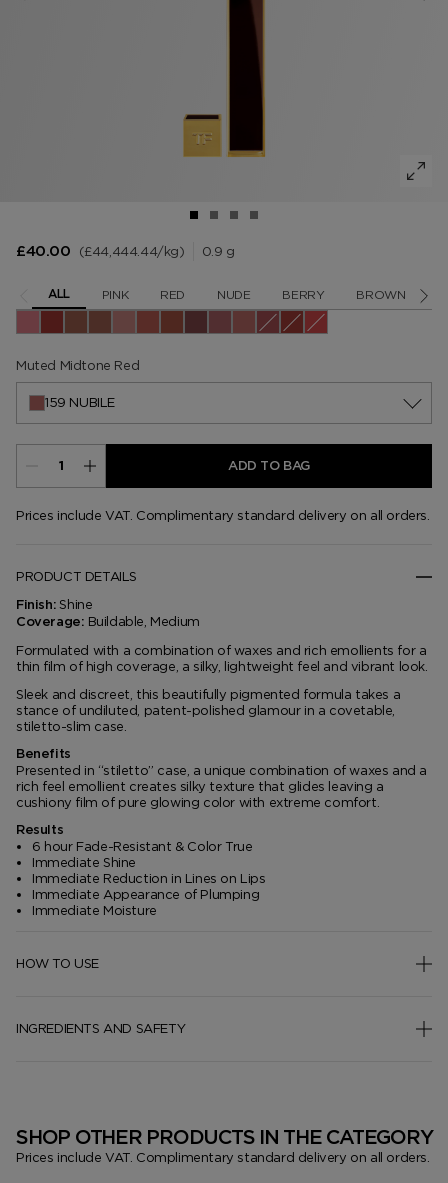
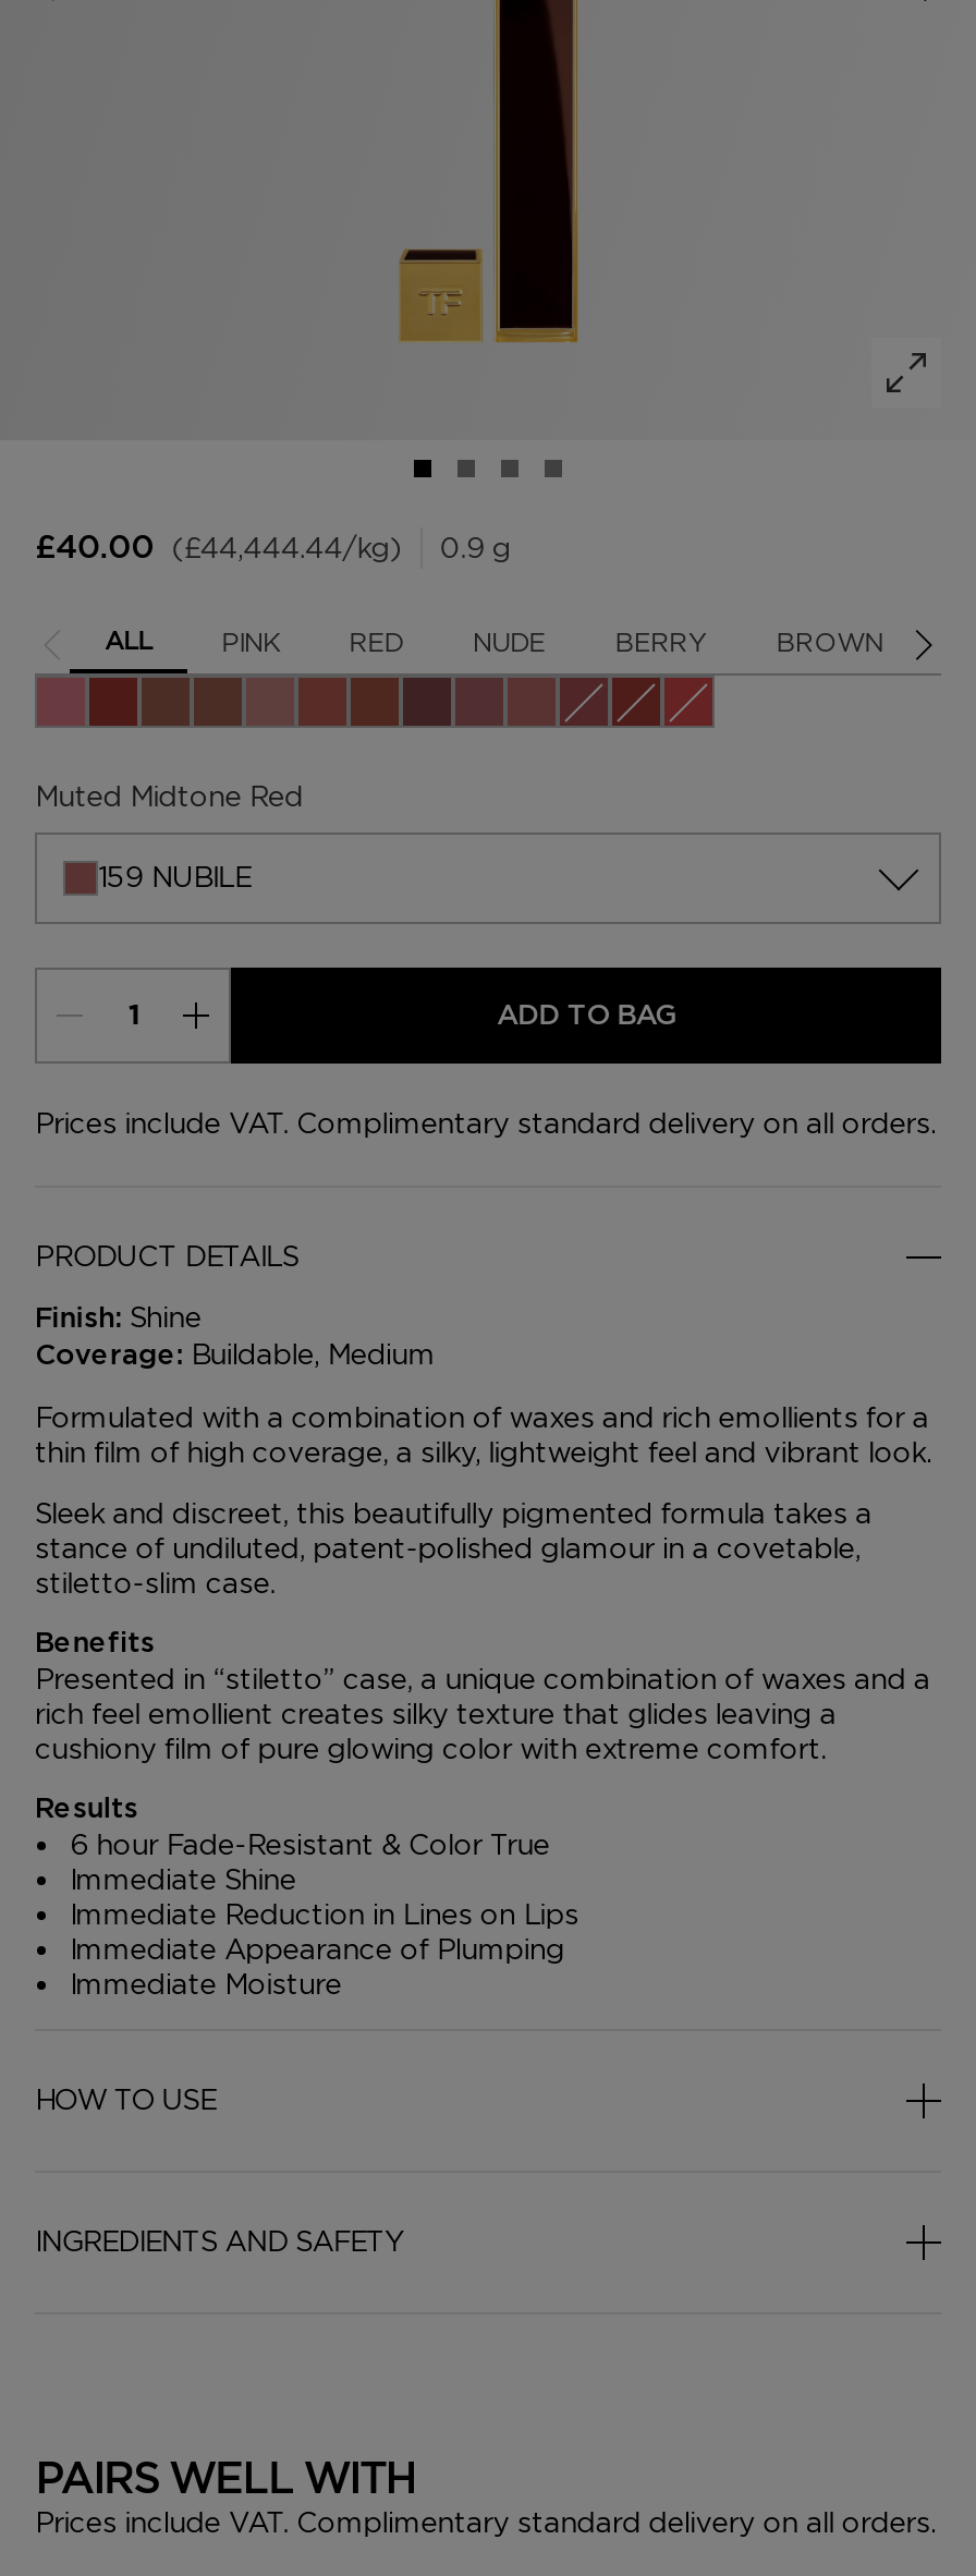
[16,1129,432,1147] SHOP OTHER PRODUCTS IN THE CATEGORY -> [35,2460,414,2500] PAIRS WELL WITH

